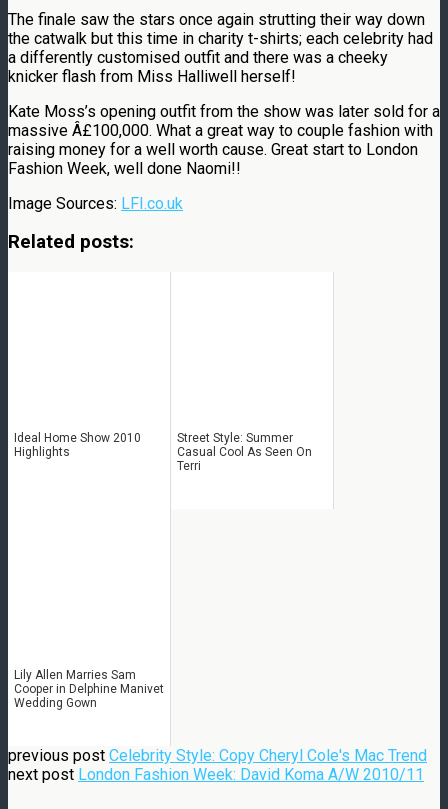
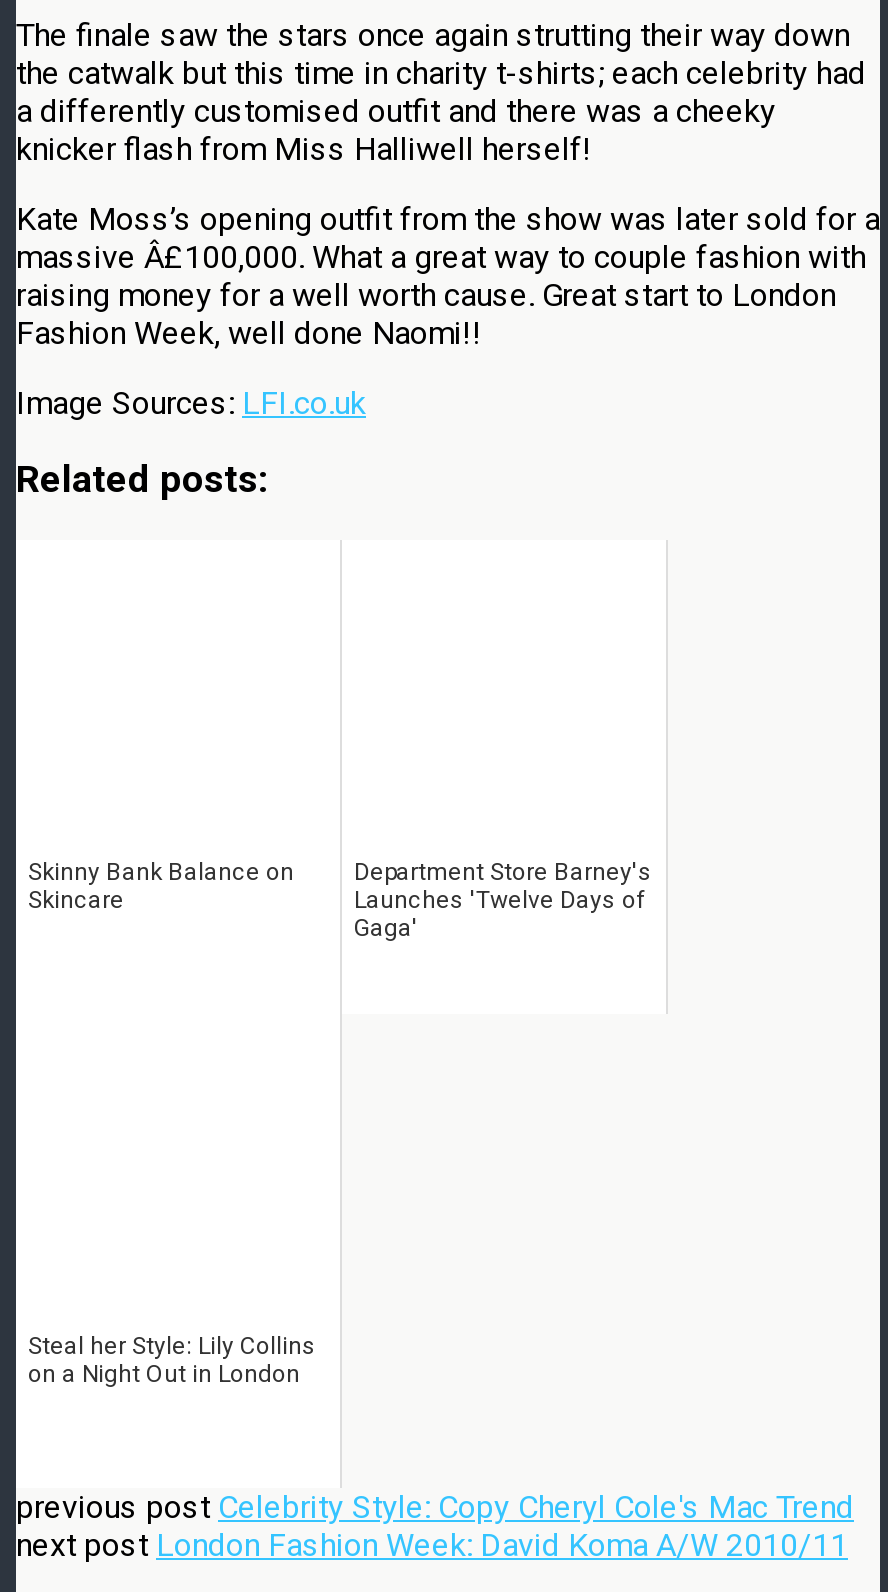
[14,431,141,459] Ideal Home Show 2010 | Highlights -> [28,858,294,914] Skinny Bank Balance on | Skincare
[177,431,312,473] Street Style: Summer | Casual Cool As Seen On | Terri -> [354,858,652,942] Department Store Barney's | Launches 'Twelve Days of | Gaga'
[14,668,164,710] Lily Allen Marries Sam | Cooper in Delphine Manivet | Wedding Gown -> [28,1332,316,1388] Steal her Style: Lily Collins | on a Night Out in London

